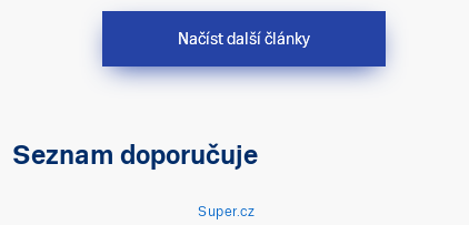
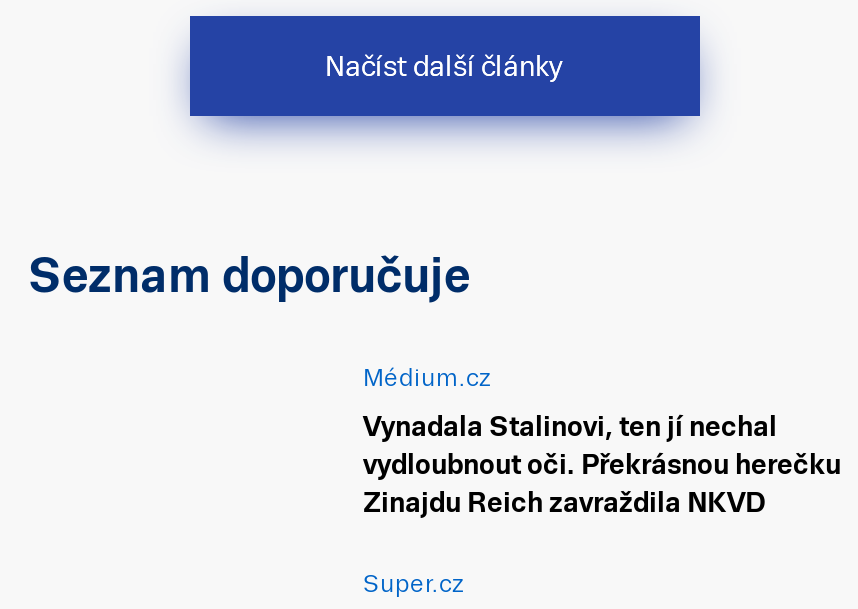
none -> [363,364,841,518] Médium.cz | Vynadala Stalinovi, ten jí nechal | vydloubnout oči. Překrásnou herečku | Zinajdu Reich zavraždila NKVD

